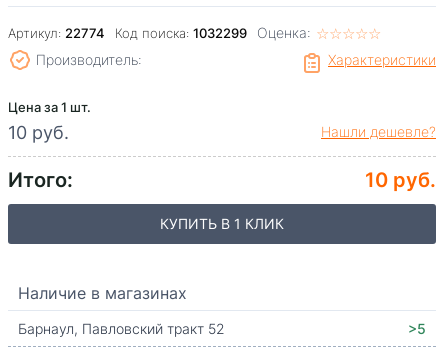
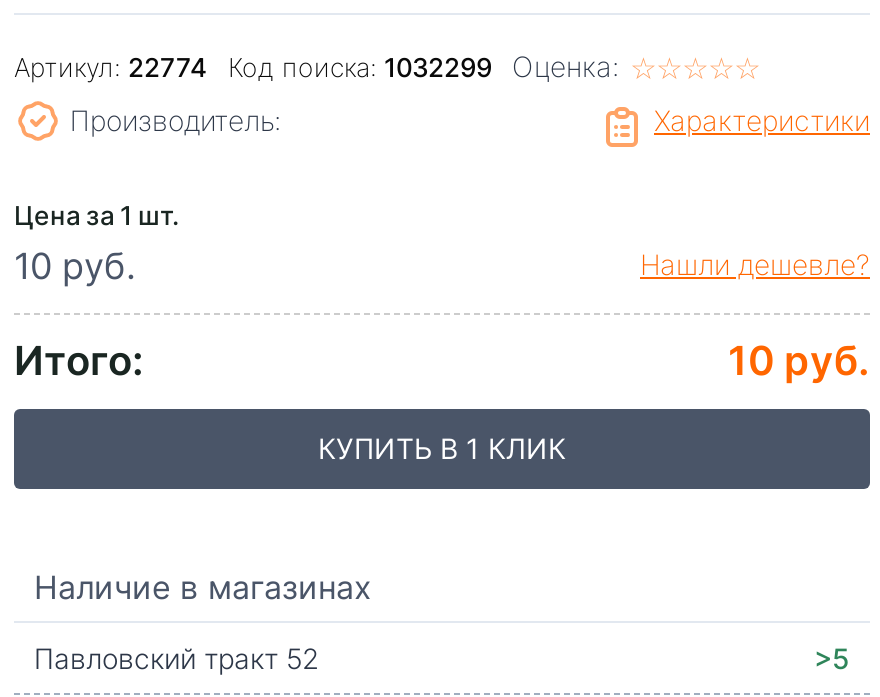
[18,319,225,338] Барнаул, Павловский тракт 52 -> [34,639,320,677] Павловский тракт 52

